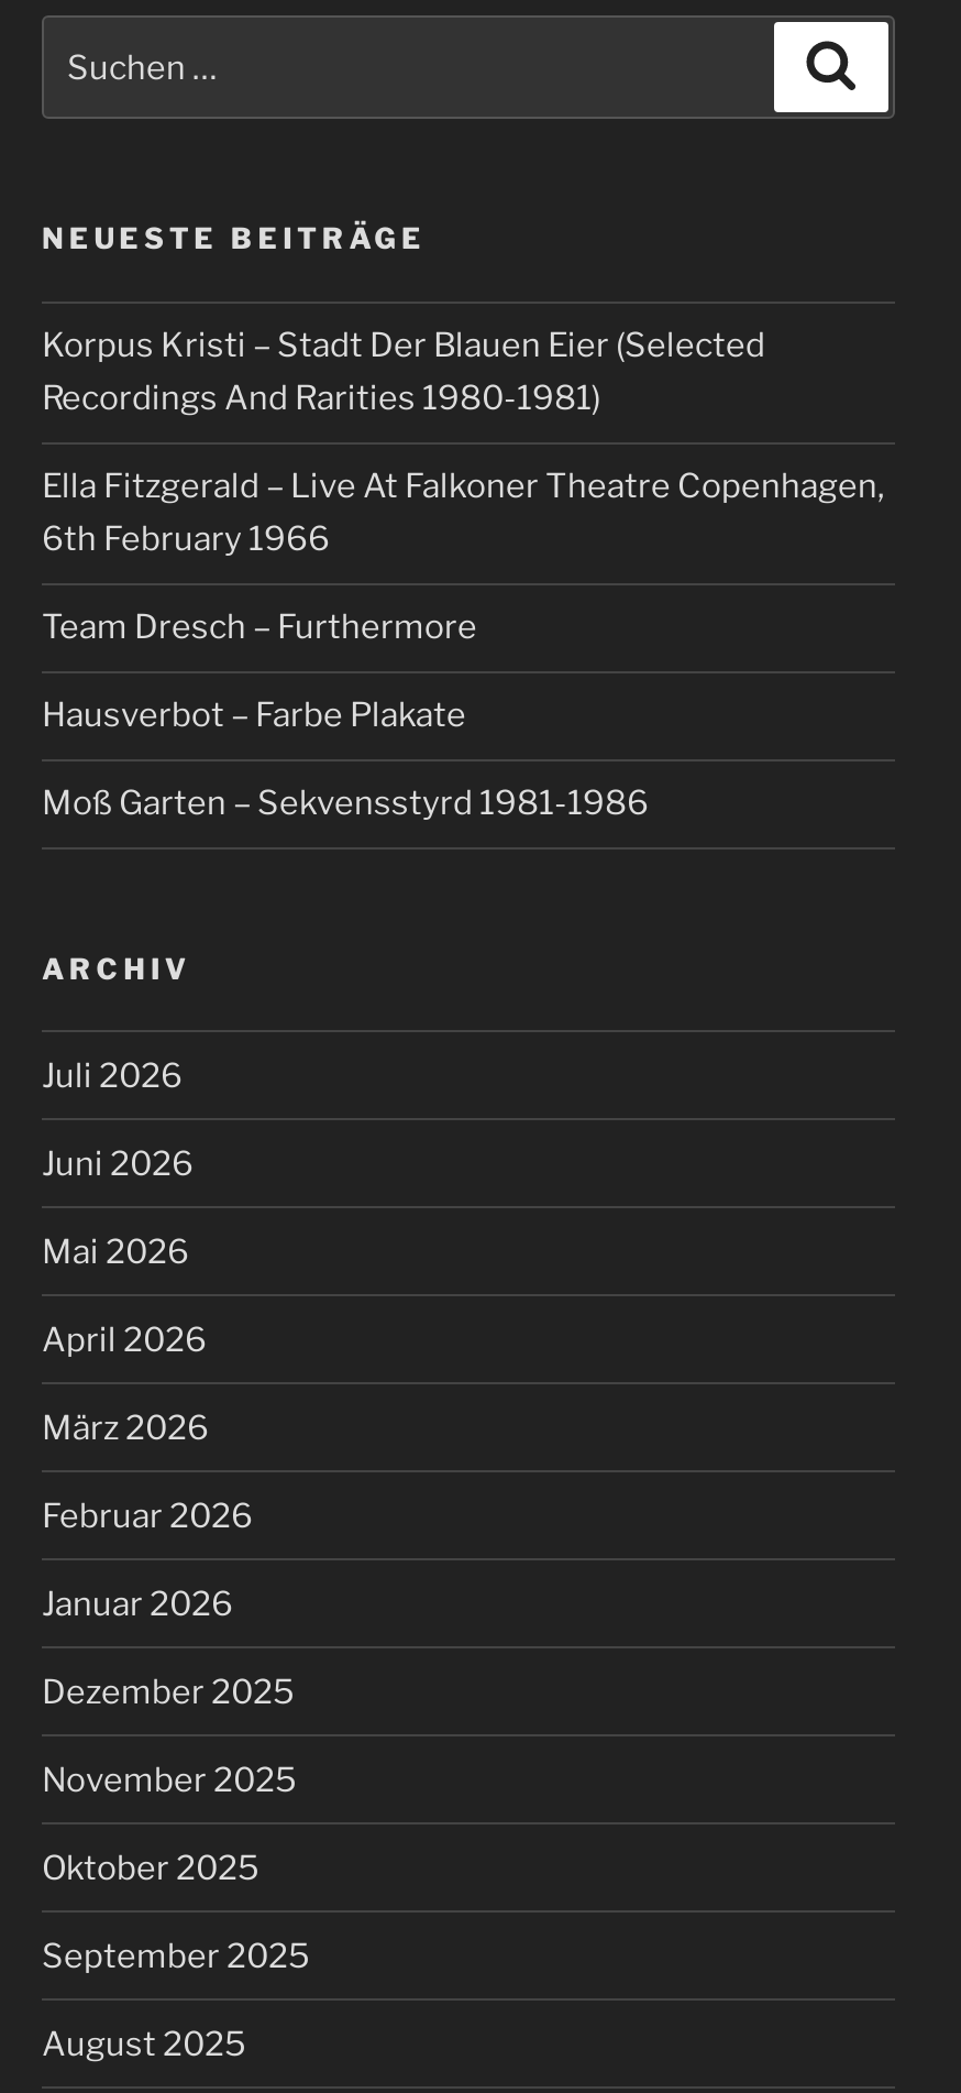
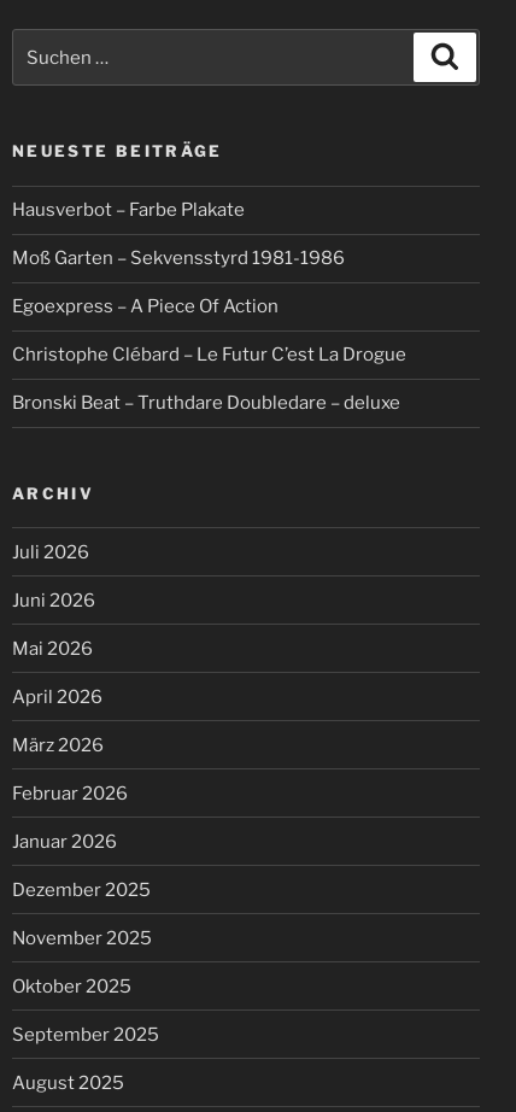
[42,326,884,647] Korpus Kristi – Stadt Der Blauen Eier (Selected | Recordings And Rarities 1980-1981) | Ella Fitzgerald – Live At Falkoner Theatre Copenhagen, | 6th February 1966 | Team Dresch – Furthermore -> none
moved [42,696,649,824] -> [12,199,345,269]: Hausverbot – Farbe Plakate | Moß Garten – Sekvensstyrd 1981-1986
none -> [12,296,406,414] Egoexpress – A Piece Of Action | Christophe Clébard – Le Futur C’est La Drogue | Bronski Beat – Truthdare Doubledare – deluxe

